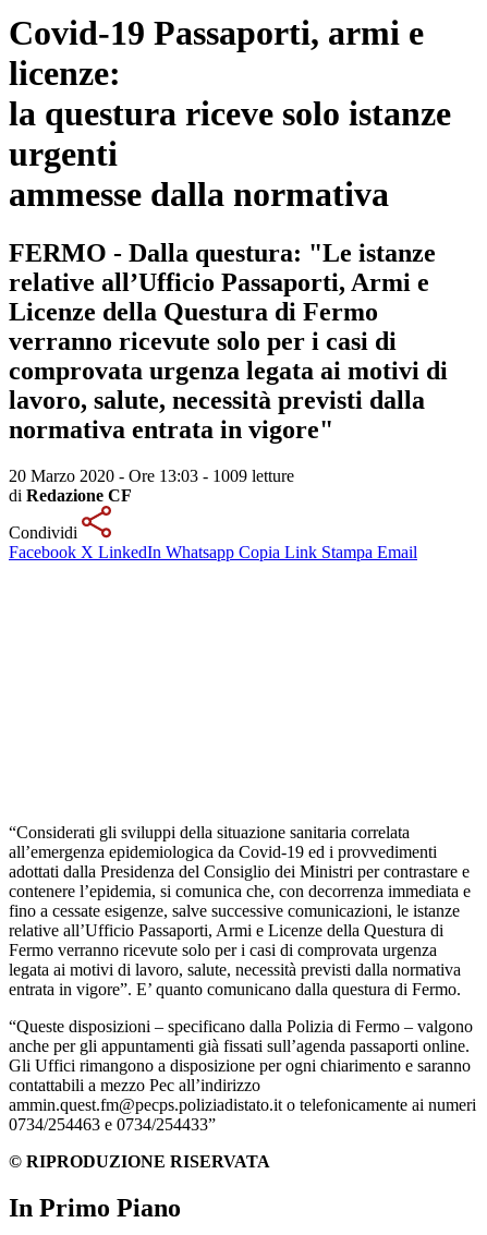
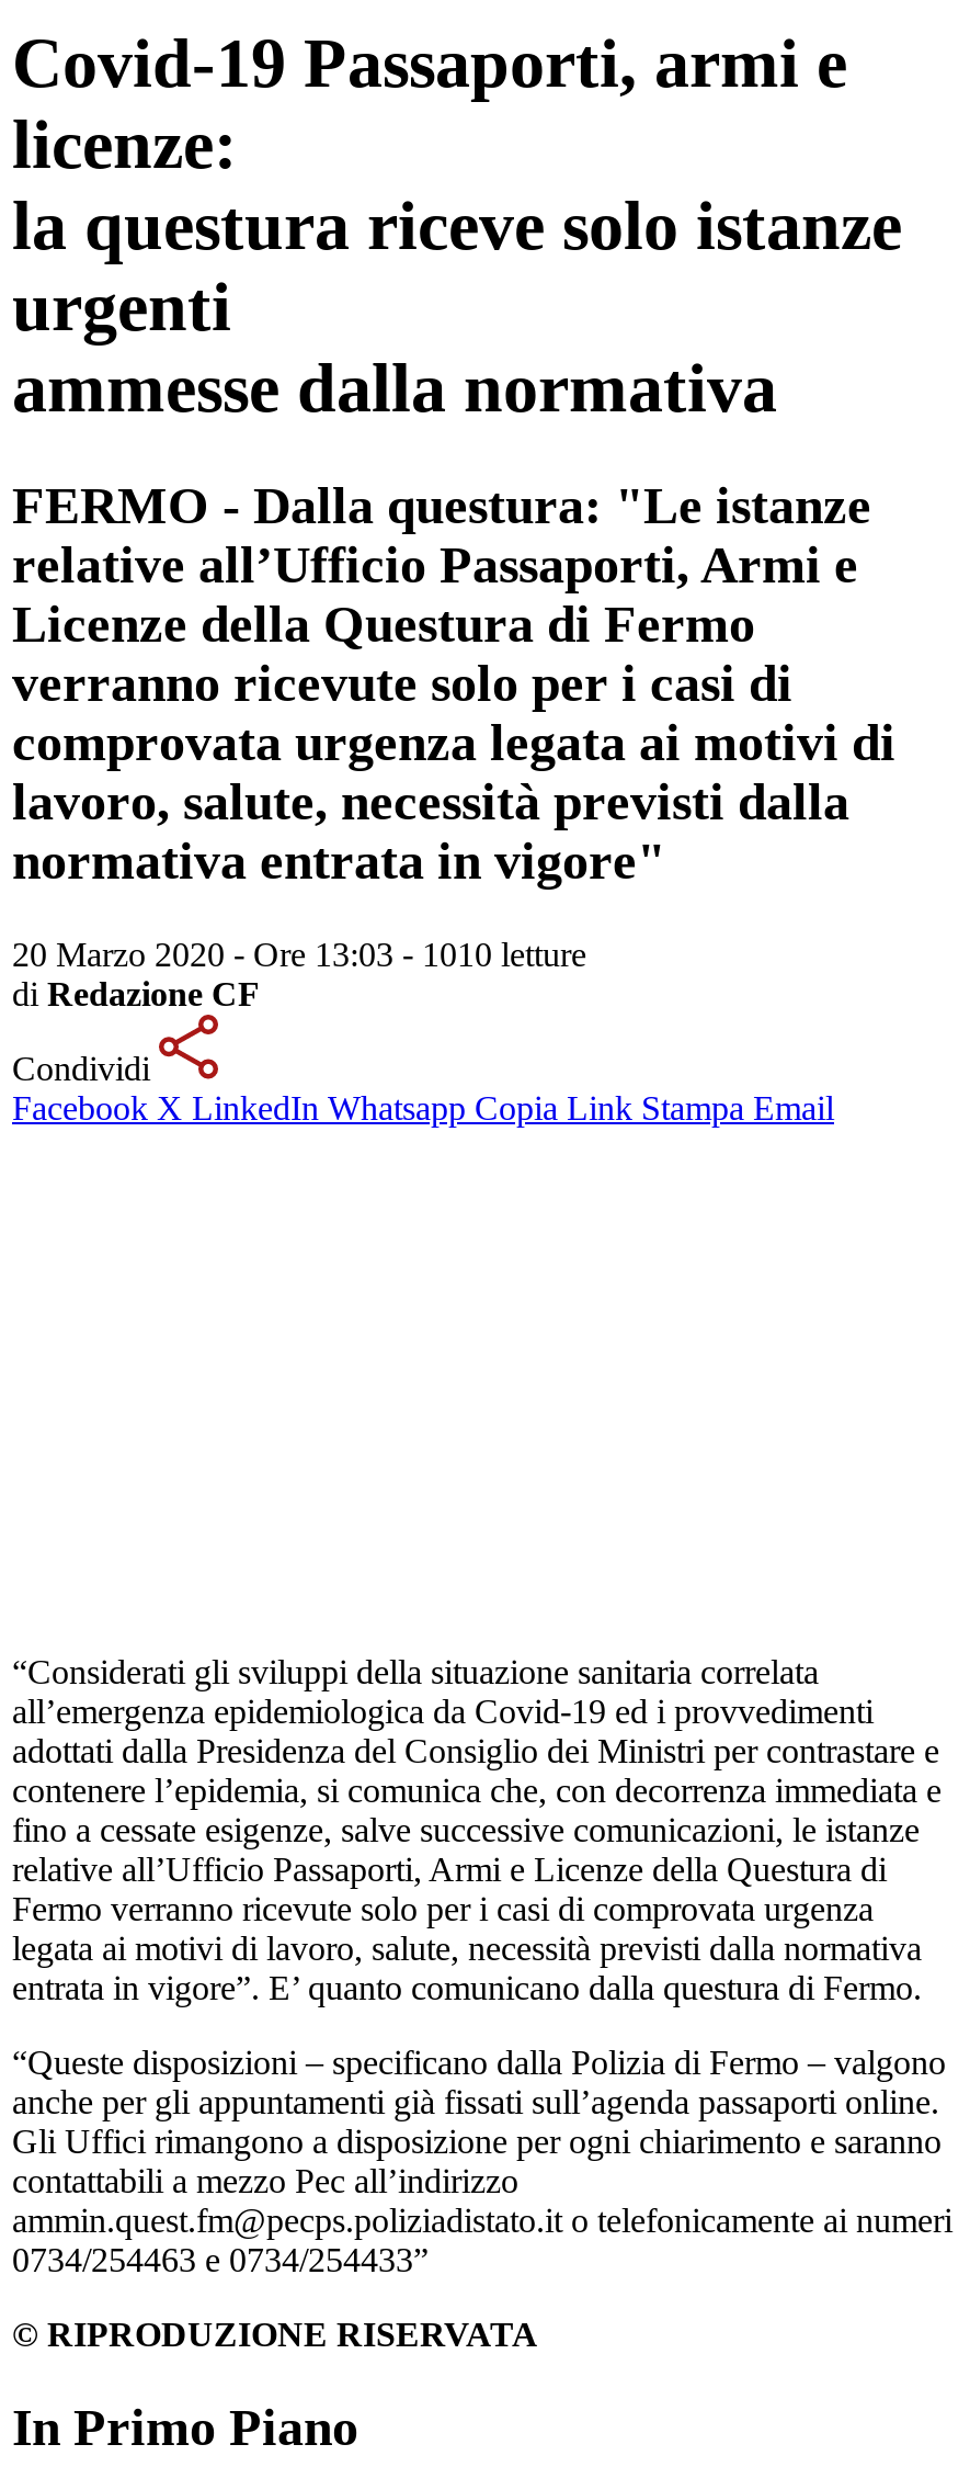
[9,466,294,485] 20 Marzo 2020 - Ore 13:03 - 1009 letture -> [12,935,586,973] 20 Marzo 2020 - Ore 13:03 - 1010 letture

